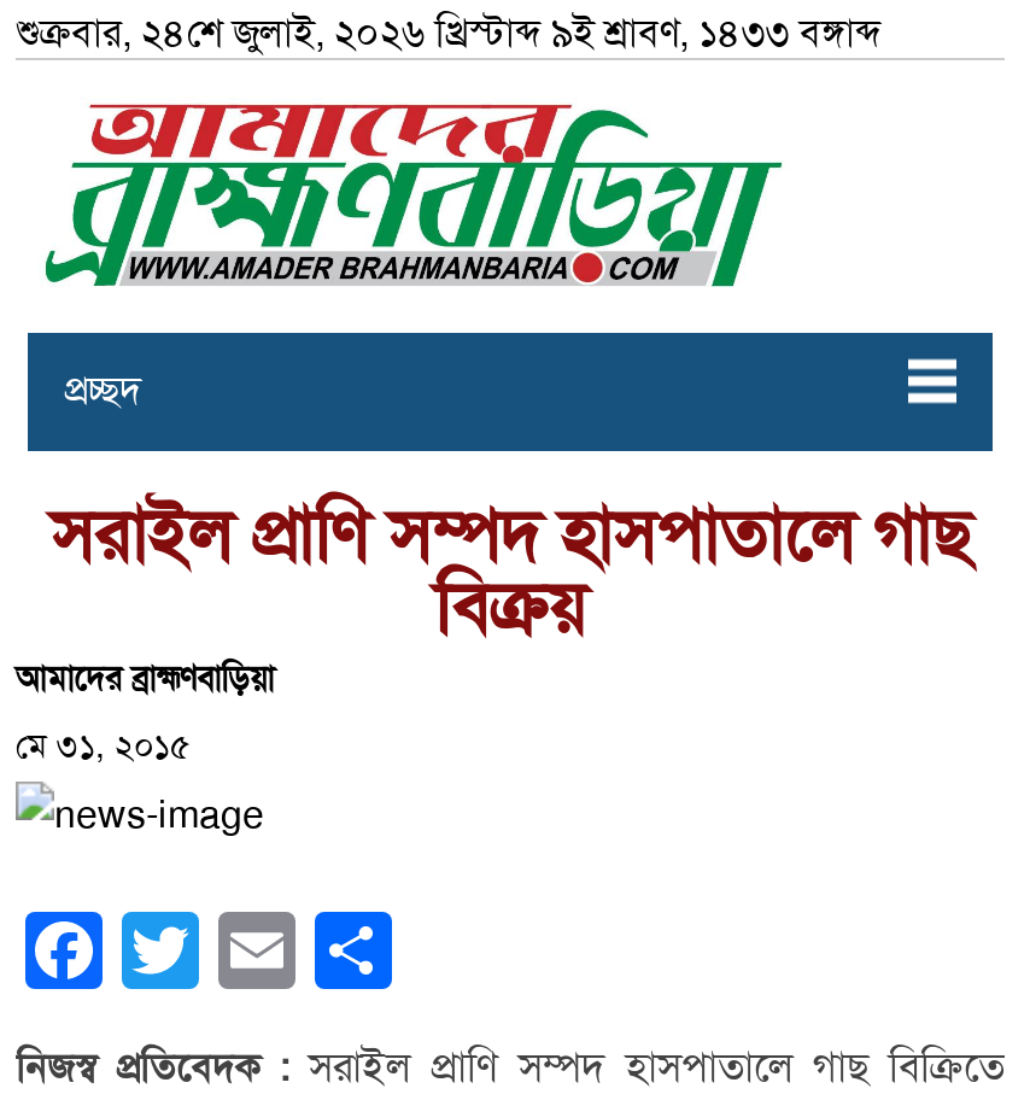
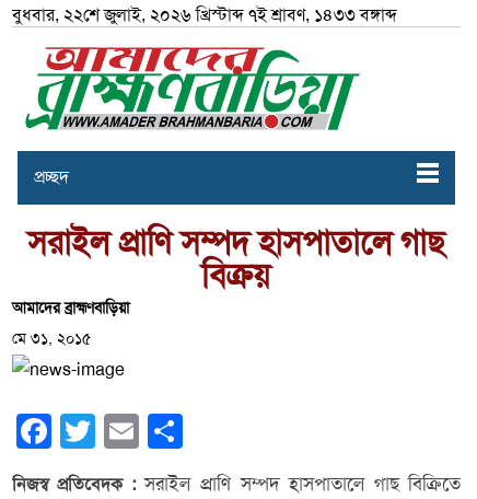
[16,10,882,58] শুক্রবার, ২৪শে জুলাই, ২০২৬ খ্রিস্টাব্দ ৯ই শ্রাবণ, ১৪৩৩ বঙ্গাব্দ -> [12,4,397,26] বুধবার, ২২শে জুলাই, ২০২৬ খ্রিস্টাব্দ ৭ই শ্রাবণ, ১৪৩৩ বঙ্গাব্দ

